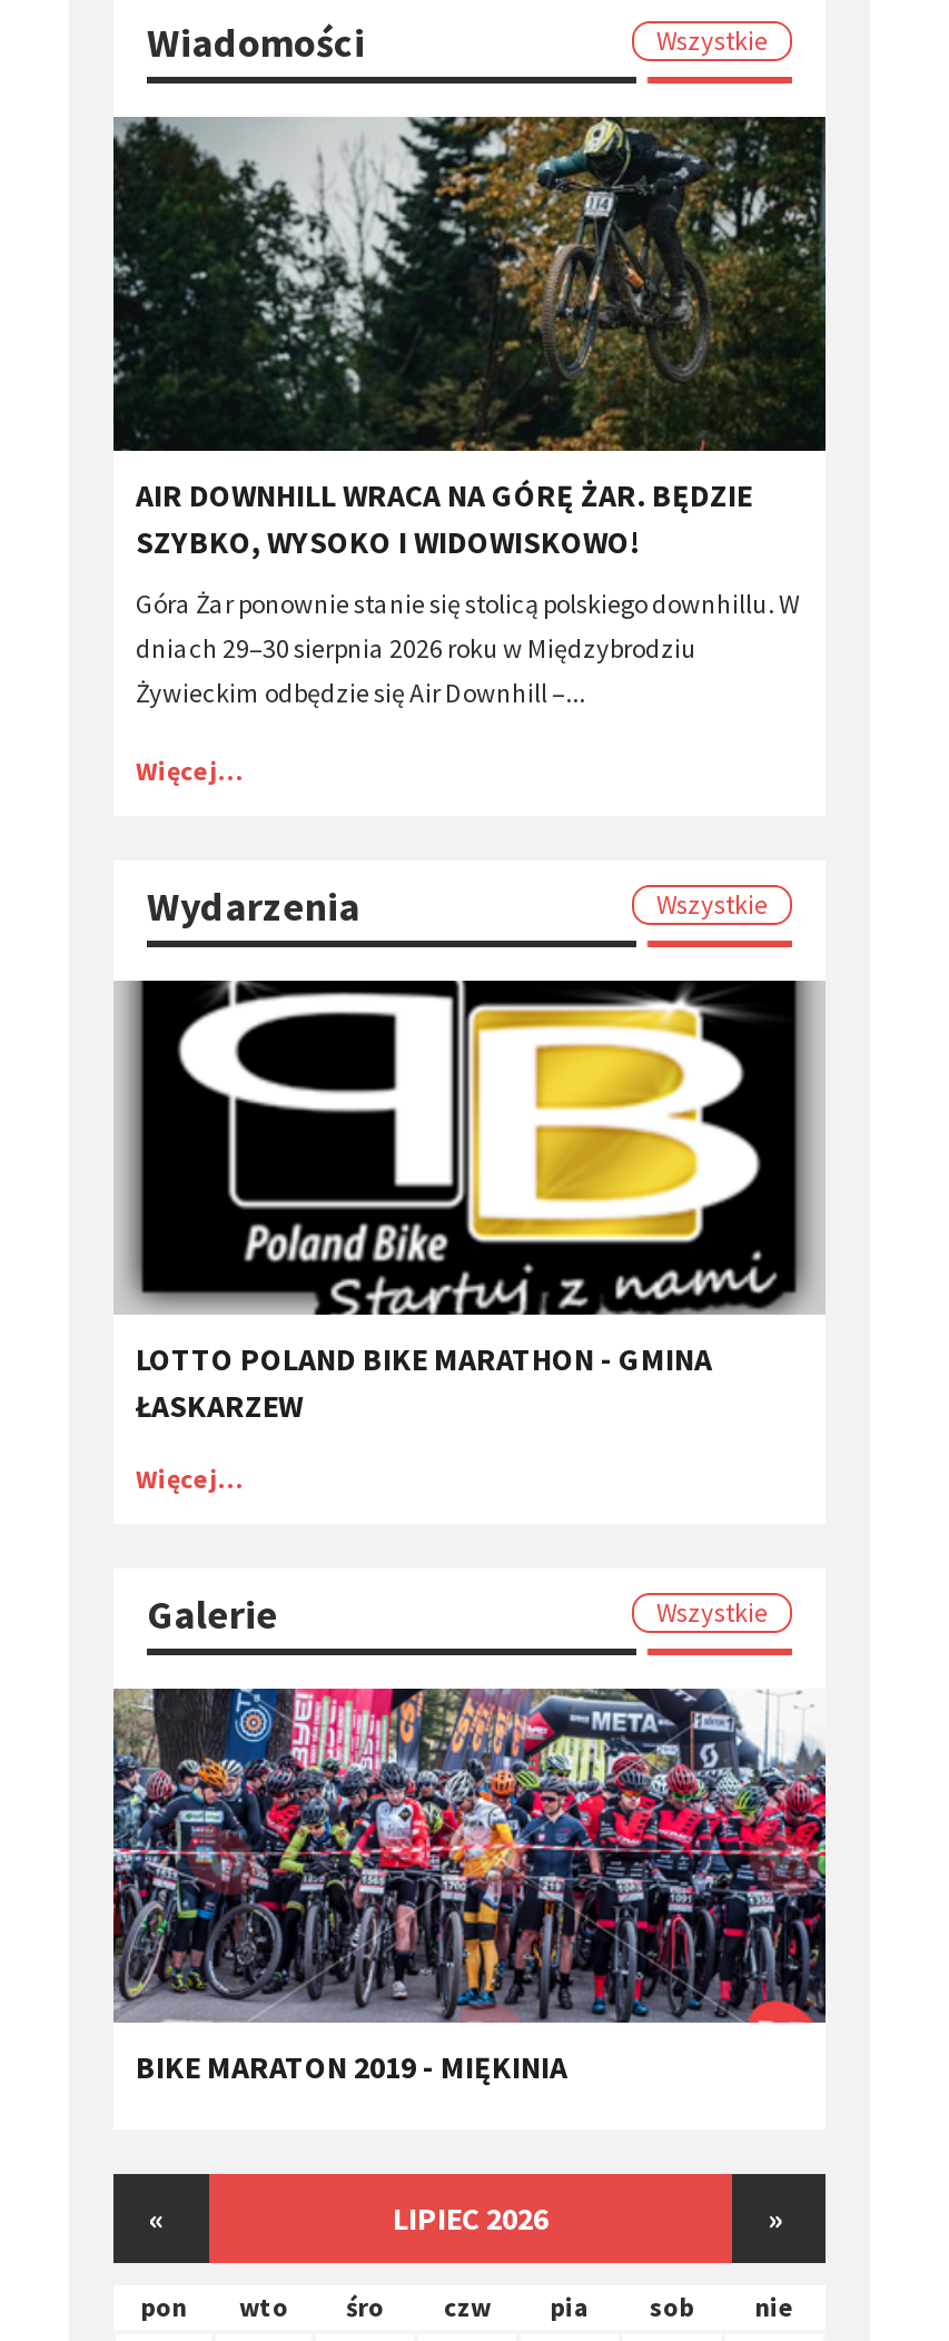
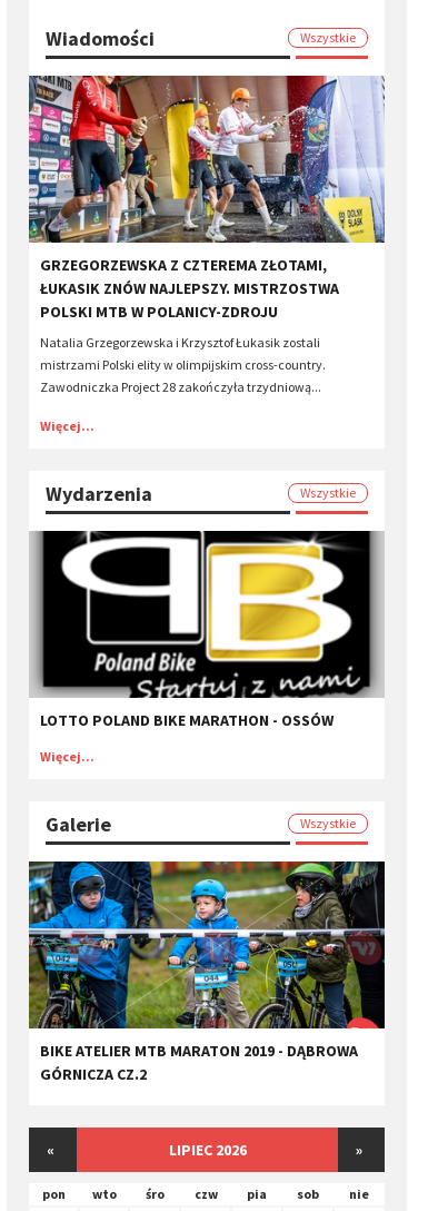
[111,115,828,561] [image] | AIR DOWNHILL WRACA NA GÓRĘ ŻAR. BĘDZIE | SZYBKO, WYSOKO I WIDOWISKOWO! -> [28,75,386,321] [image] | GRZEGORZEWSKA Z CZTEREMA ZŁOTAMI, | ŁUKASIK ZNÓW NAJLEPSZY. MISTRZOSTWA | POLSKI MTB W POLANICY-ZDROJU
[136,586,799,708] Góra Żar ponownie stanie się stolicą polskiego downhillu. W | dniach 29–30 sierpnia 2026 roku w Międzybrodziu | Żywieckim odbędzie się Air Downhill –... -> [40,334,326,395] Natalia Grzegorzewska i Krzysztof Łukasik zostali | mistrzami Polski elity w olimpijskim cross-country. | Zawodniczka Project 28 zakończyła trzydniową...
[136,1338,712,1425] LOTTO POLAND BIKE MARATHON - GMINA | ŁASKARZEW -> [40,710,333,730] LOTTO POLAND BIKE MARATHON - OSSÓW
[113,1686,828,2087] [image] | BIKE MARATON 2019 - MIĘKINIA -> [28,860,386,1084] [image] | BIKE ATELIER MTB MARATON 2019 - DĄBROWA | GÓRNICZA CZ.2

